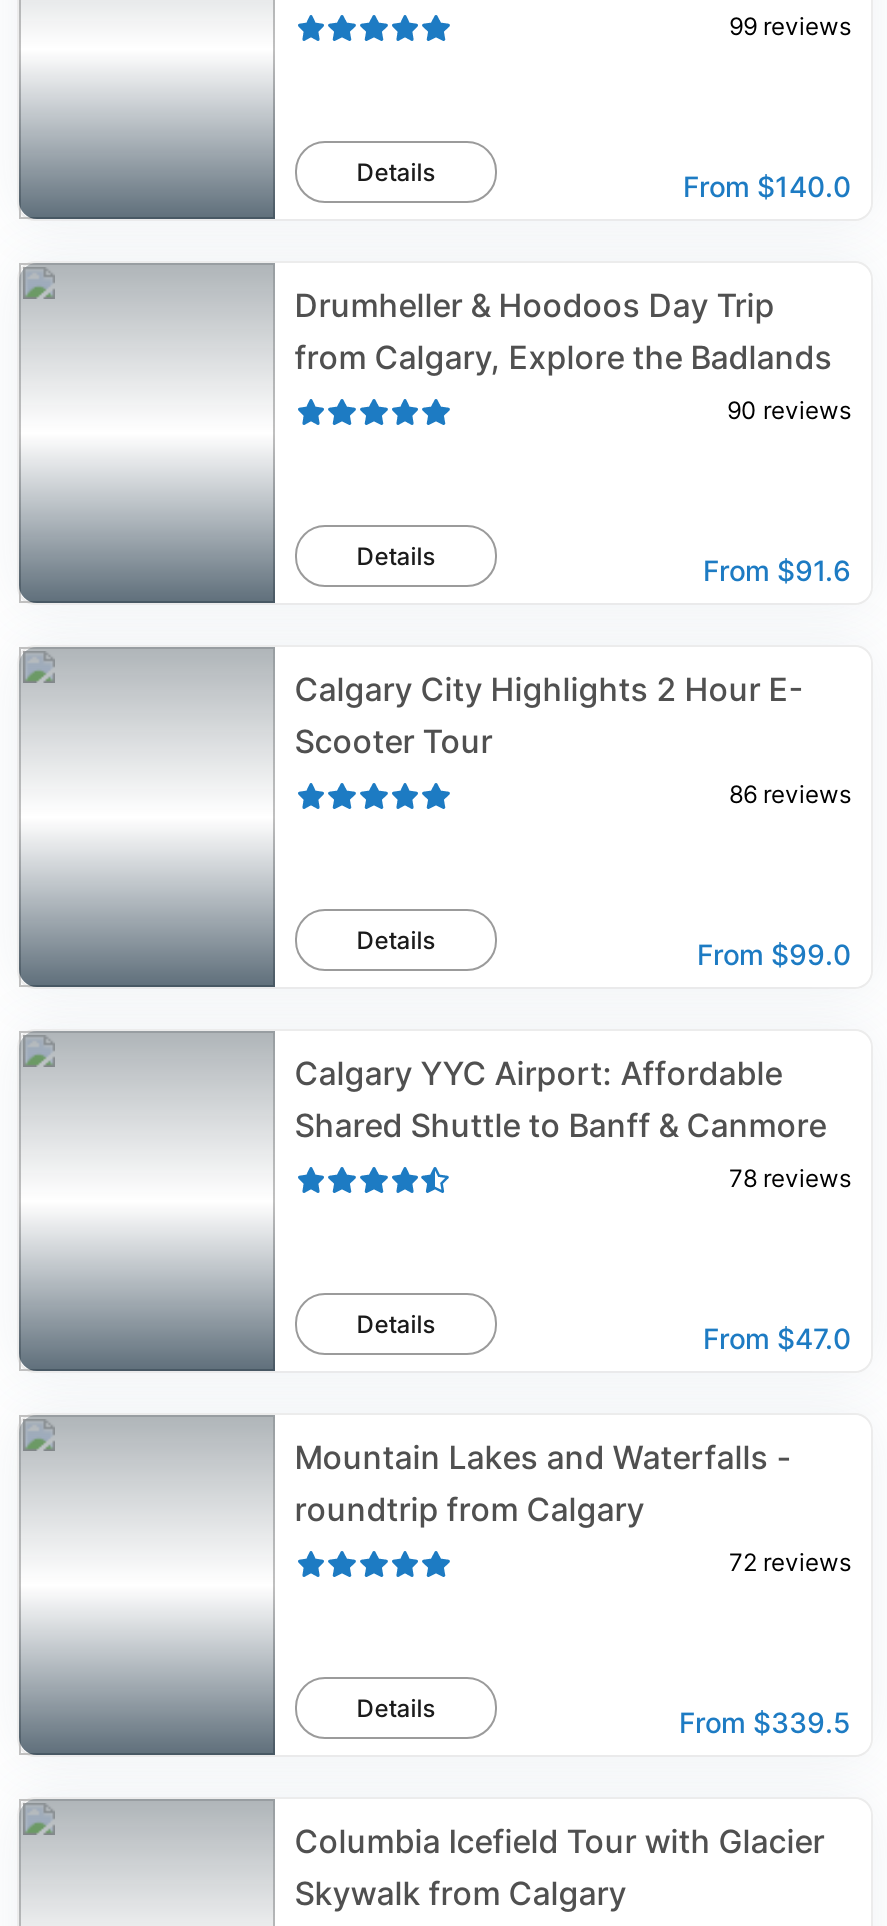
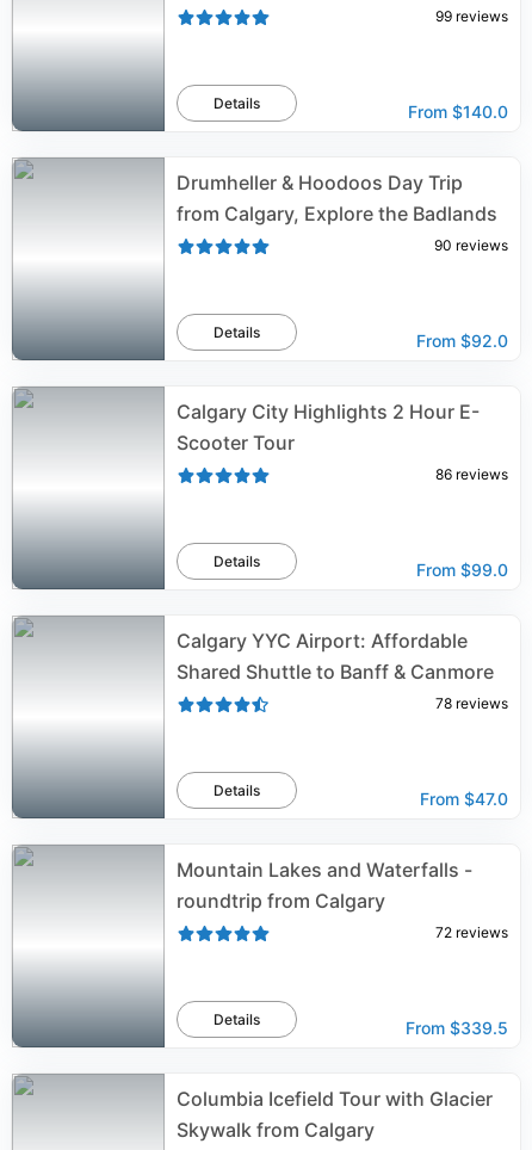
[703,553,851,587] From $91.6 -> [416,330,508,351] From $92.0

